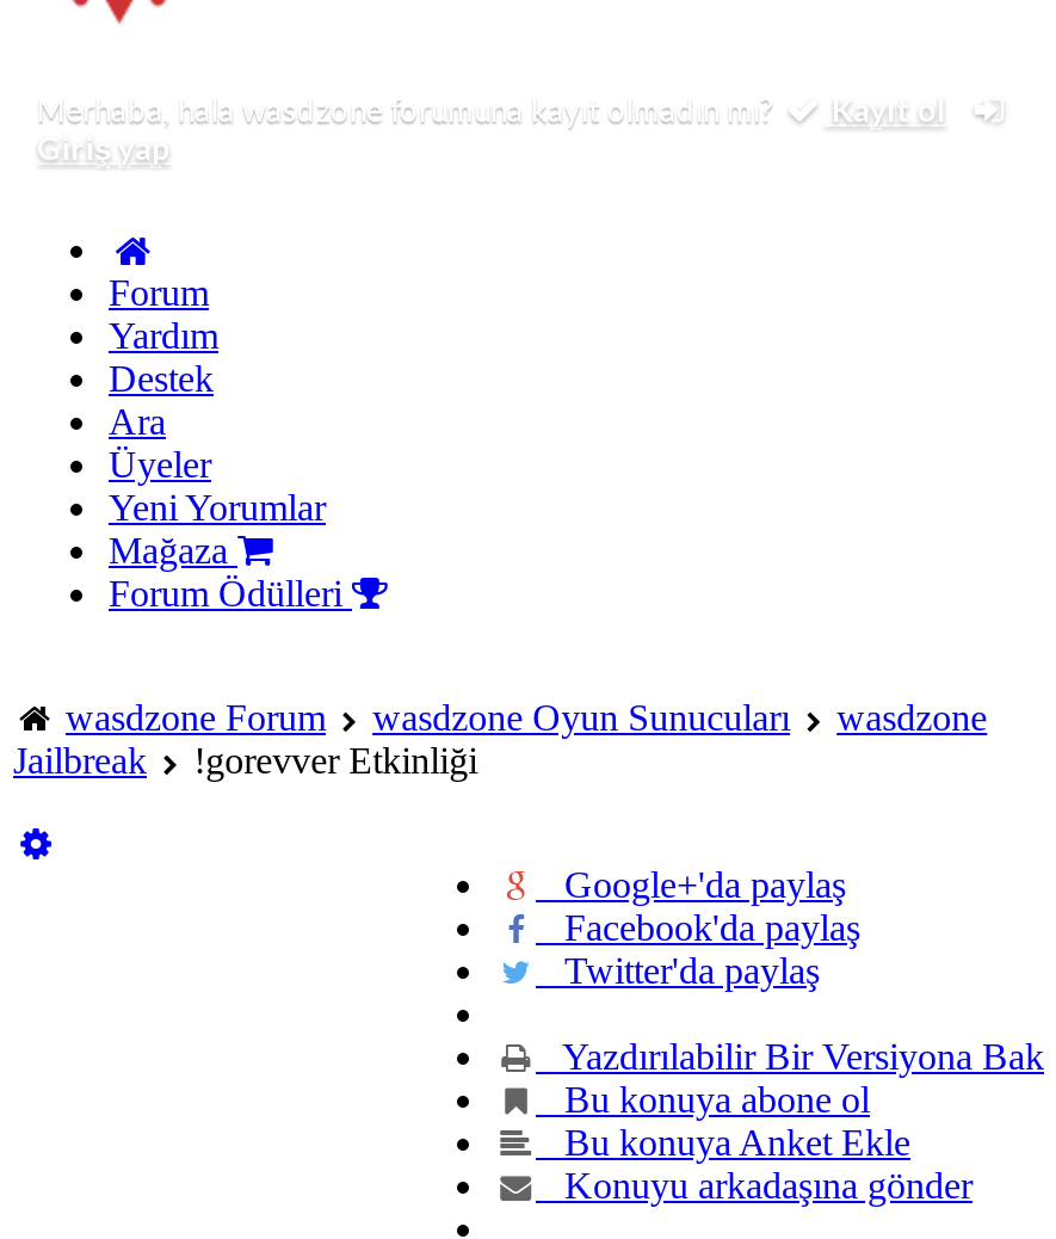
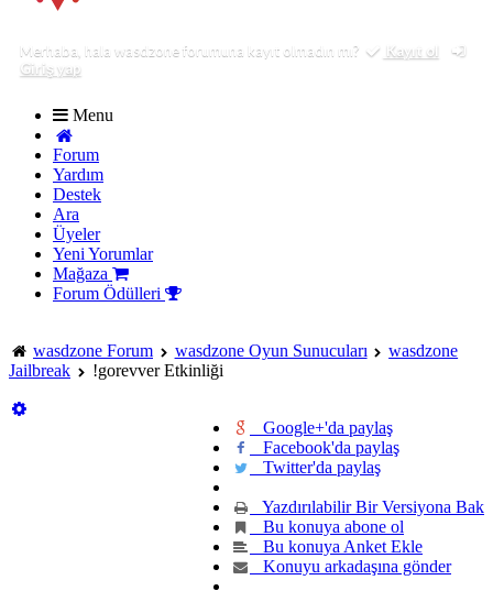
none -> [68,106,113,124] Menu

